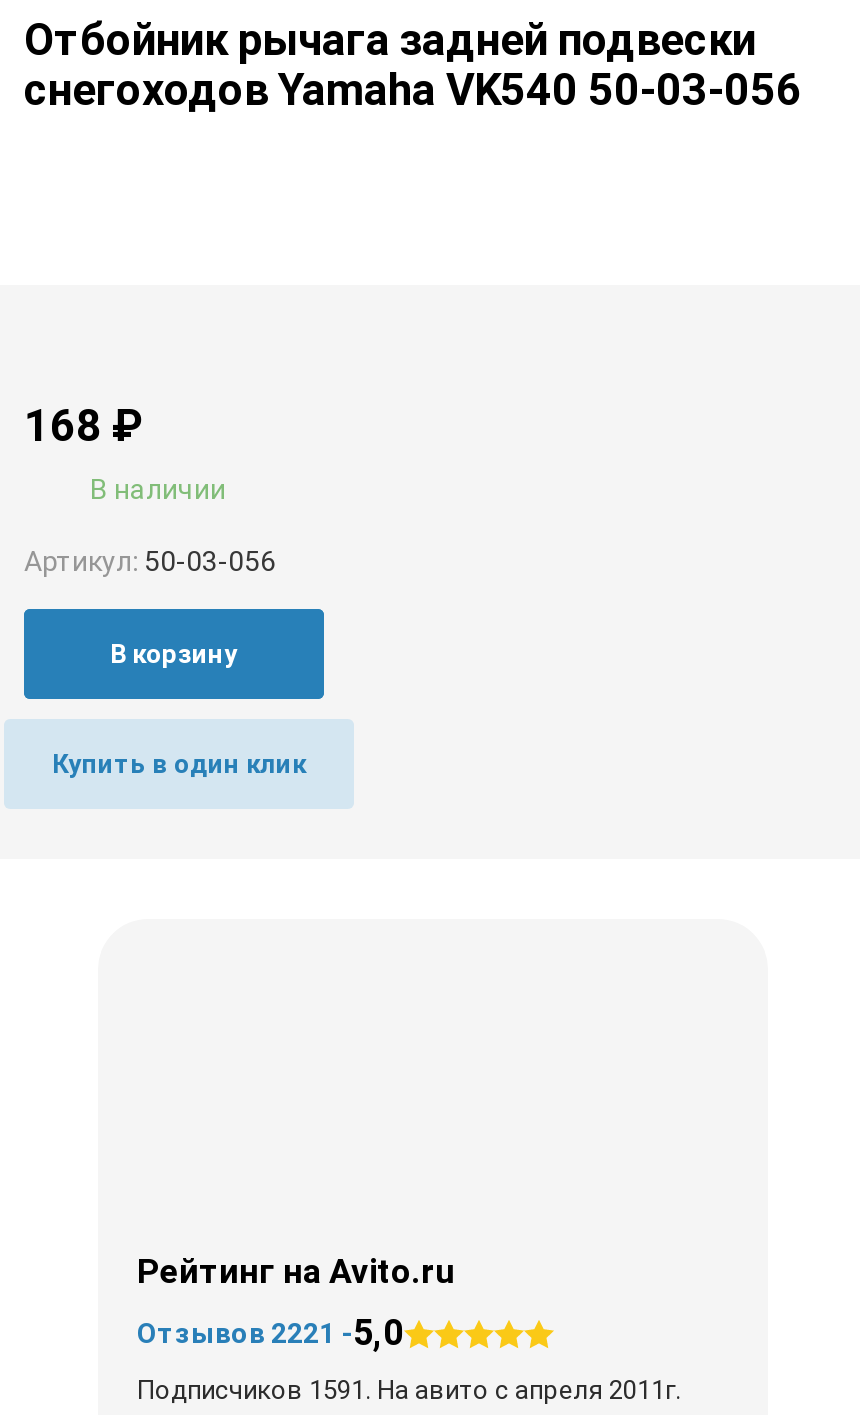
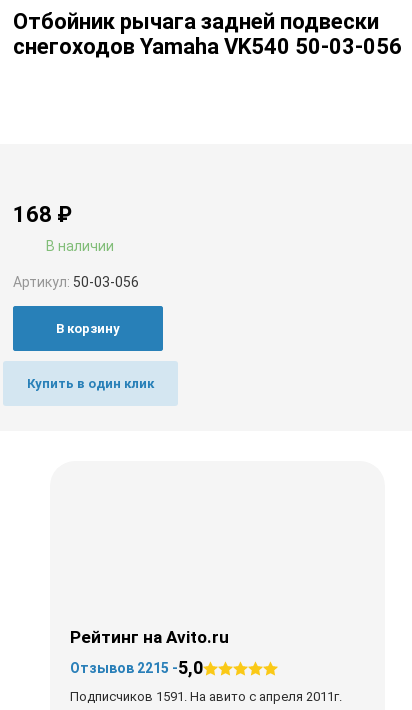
[137,1311,403,1353] Отзывов 2221 -5,0 -> [69,657,202,678] Отзывов 2215 -5,0

